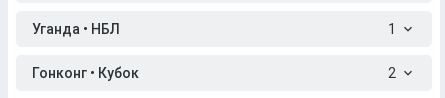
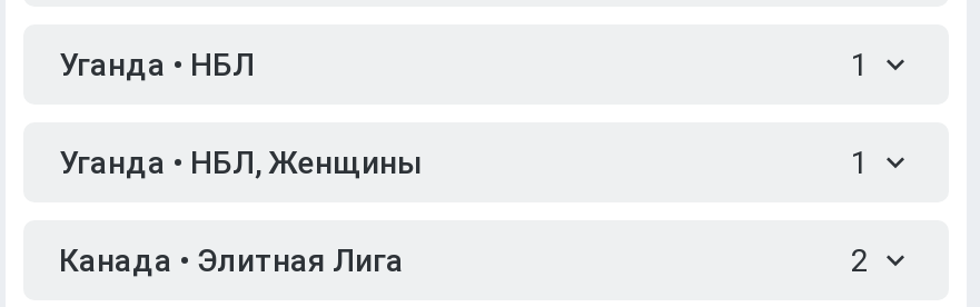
[32,65,139,81] Гонконг • Кубок -> [59,145,869,278] Уганда • НБЛ, Женщины | 1 | Канада • Элитная Лига

